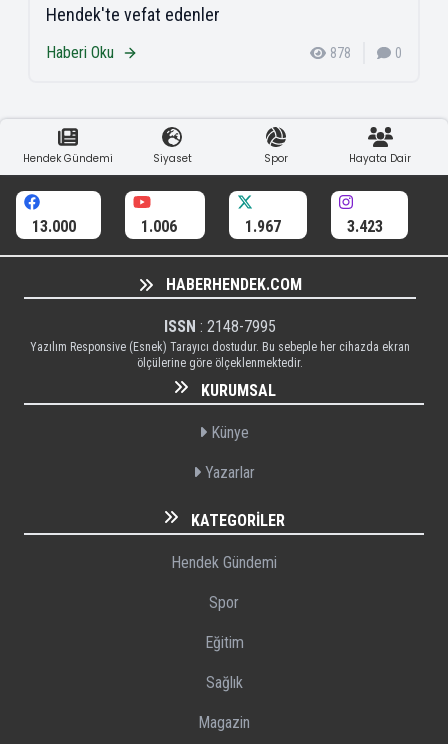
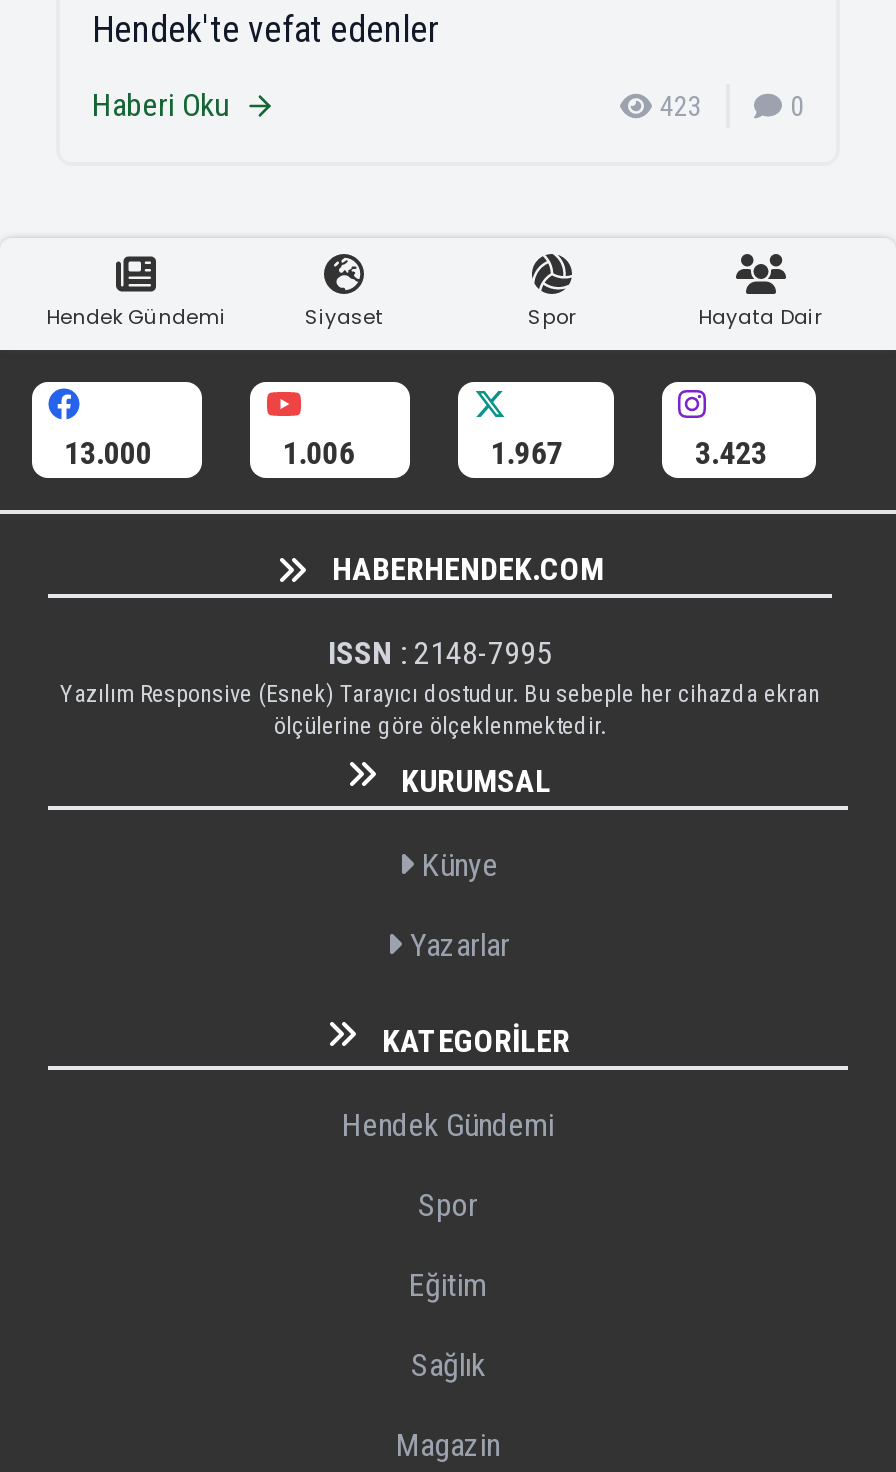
[330,45,351,61] 878 -> [660,90,702,122] 423

